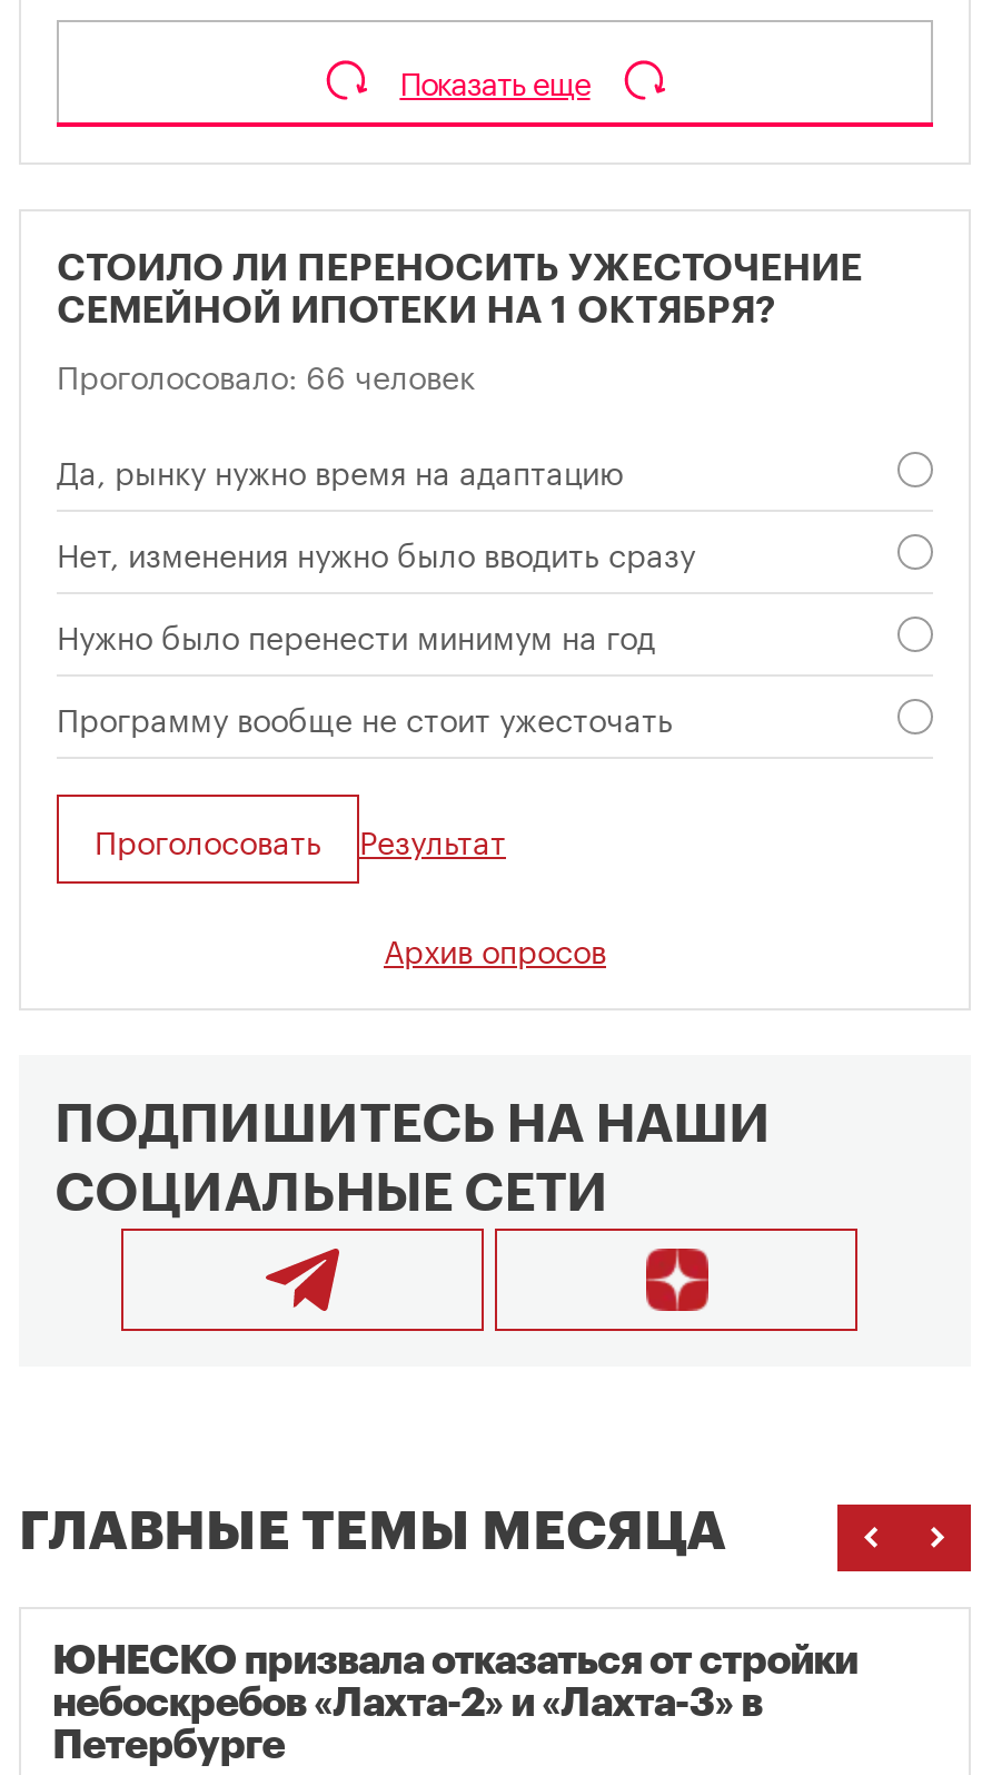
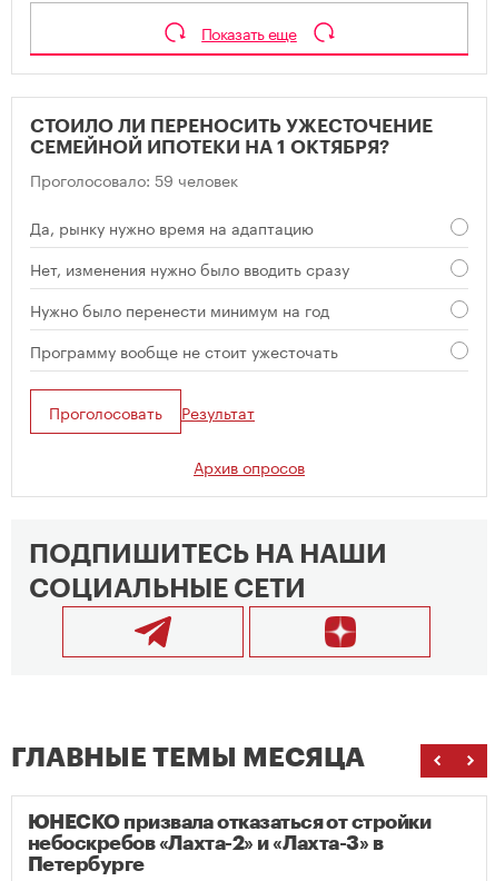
[57,349,475,398] Проголосовало: 66 человек -> [30,167,238,191] Проголосовало: 59 человек

